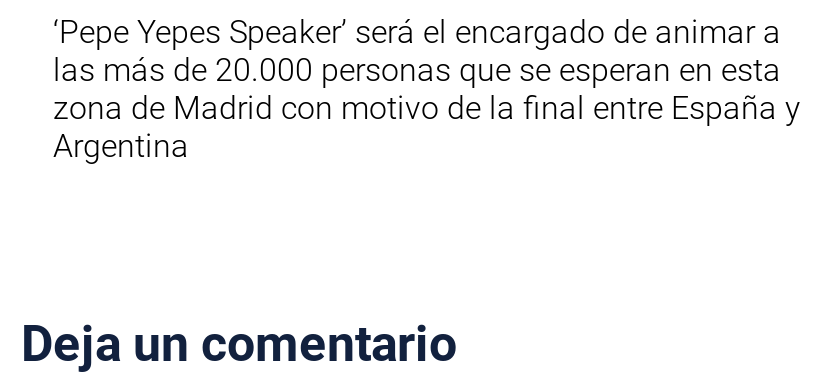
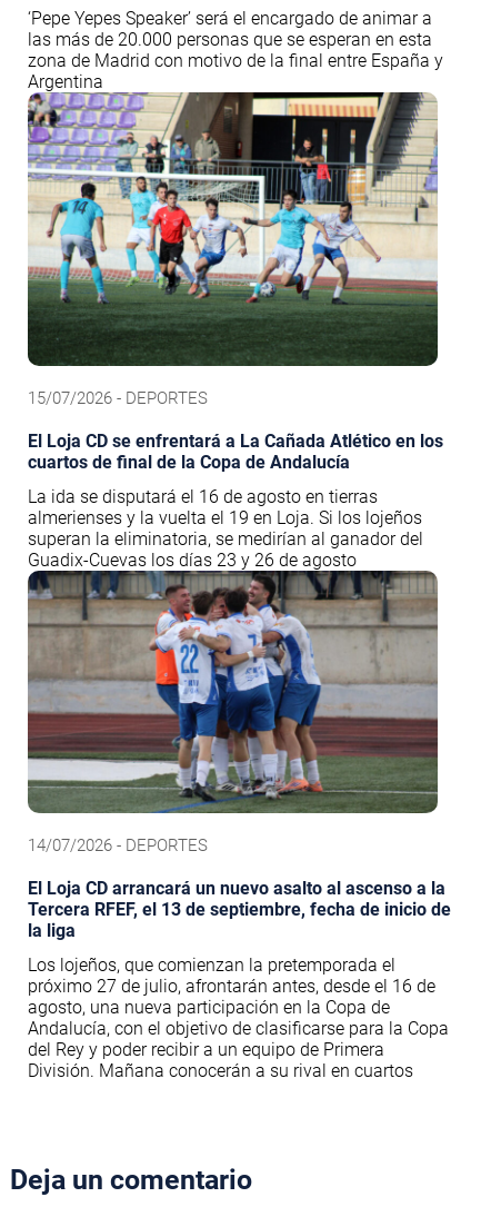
none -> [27,91,443,571] [image] | 15/07/2026 - DEPORTES | El Loja CD se enfrentará a La Cañada Atlético en los | cuartos de final de la Copa de Andalucía | La ida se disputará el 16 de agosto en tierras | almerienses y la vuelta el 19 en Loja. Si los lojeños | superan la eliminatoria, se medirían al ganador del | Guadix-Cuevas los días 23 y 26 de agosto
none -> [27,570,451,1081] [image] | 14/07/2026 - DEPORTES | El Loja CD arrancará un nuevo asalto al ascenso a la | Tercera RFEF, el 13 de septiembre, fecha de inicio de | la liga | Los lojeños, que comienzan la pretemporada el | próximo 27 de julio, afrontarán antes, desde el 16 de | agosto, una nueva participación en la Copa de | Andalucía, con el objetivo de clasificarse para la Copa | del Rey y poder recibir a un equipo de Primera | División. Mañana conocerán a su rival en cuartos

